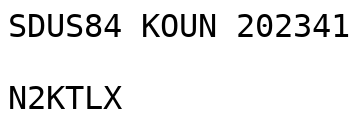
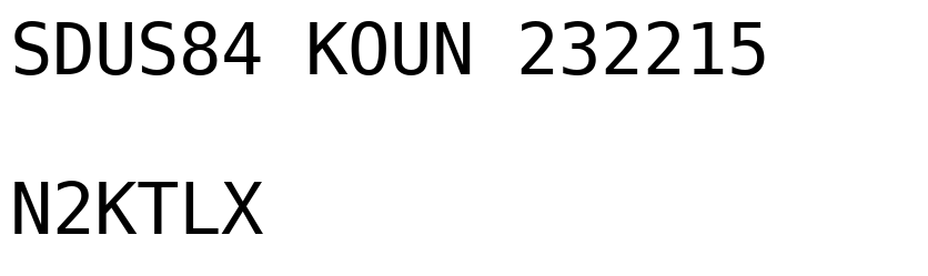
[8,8,350,44] SDUS84 KOUN 202341 -> [10,10,769,90] SDUS84 KOUN 232215

